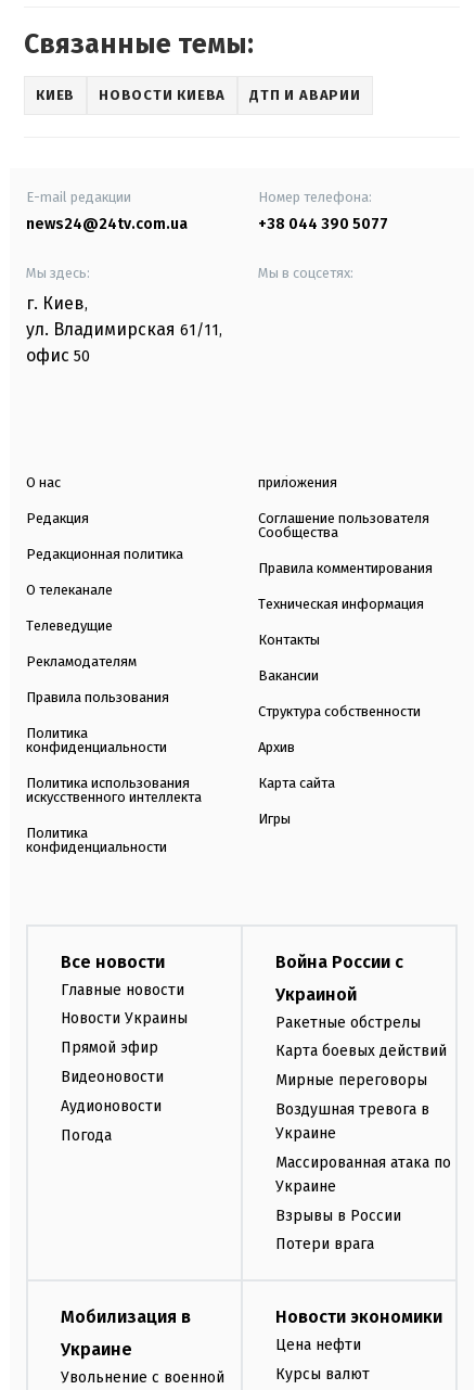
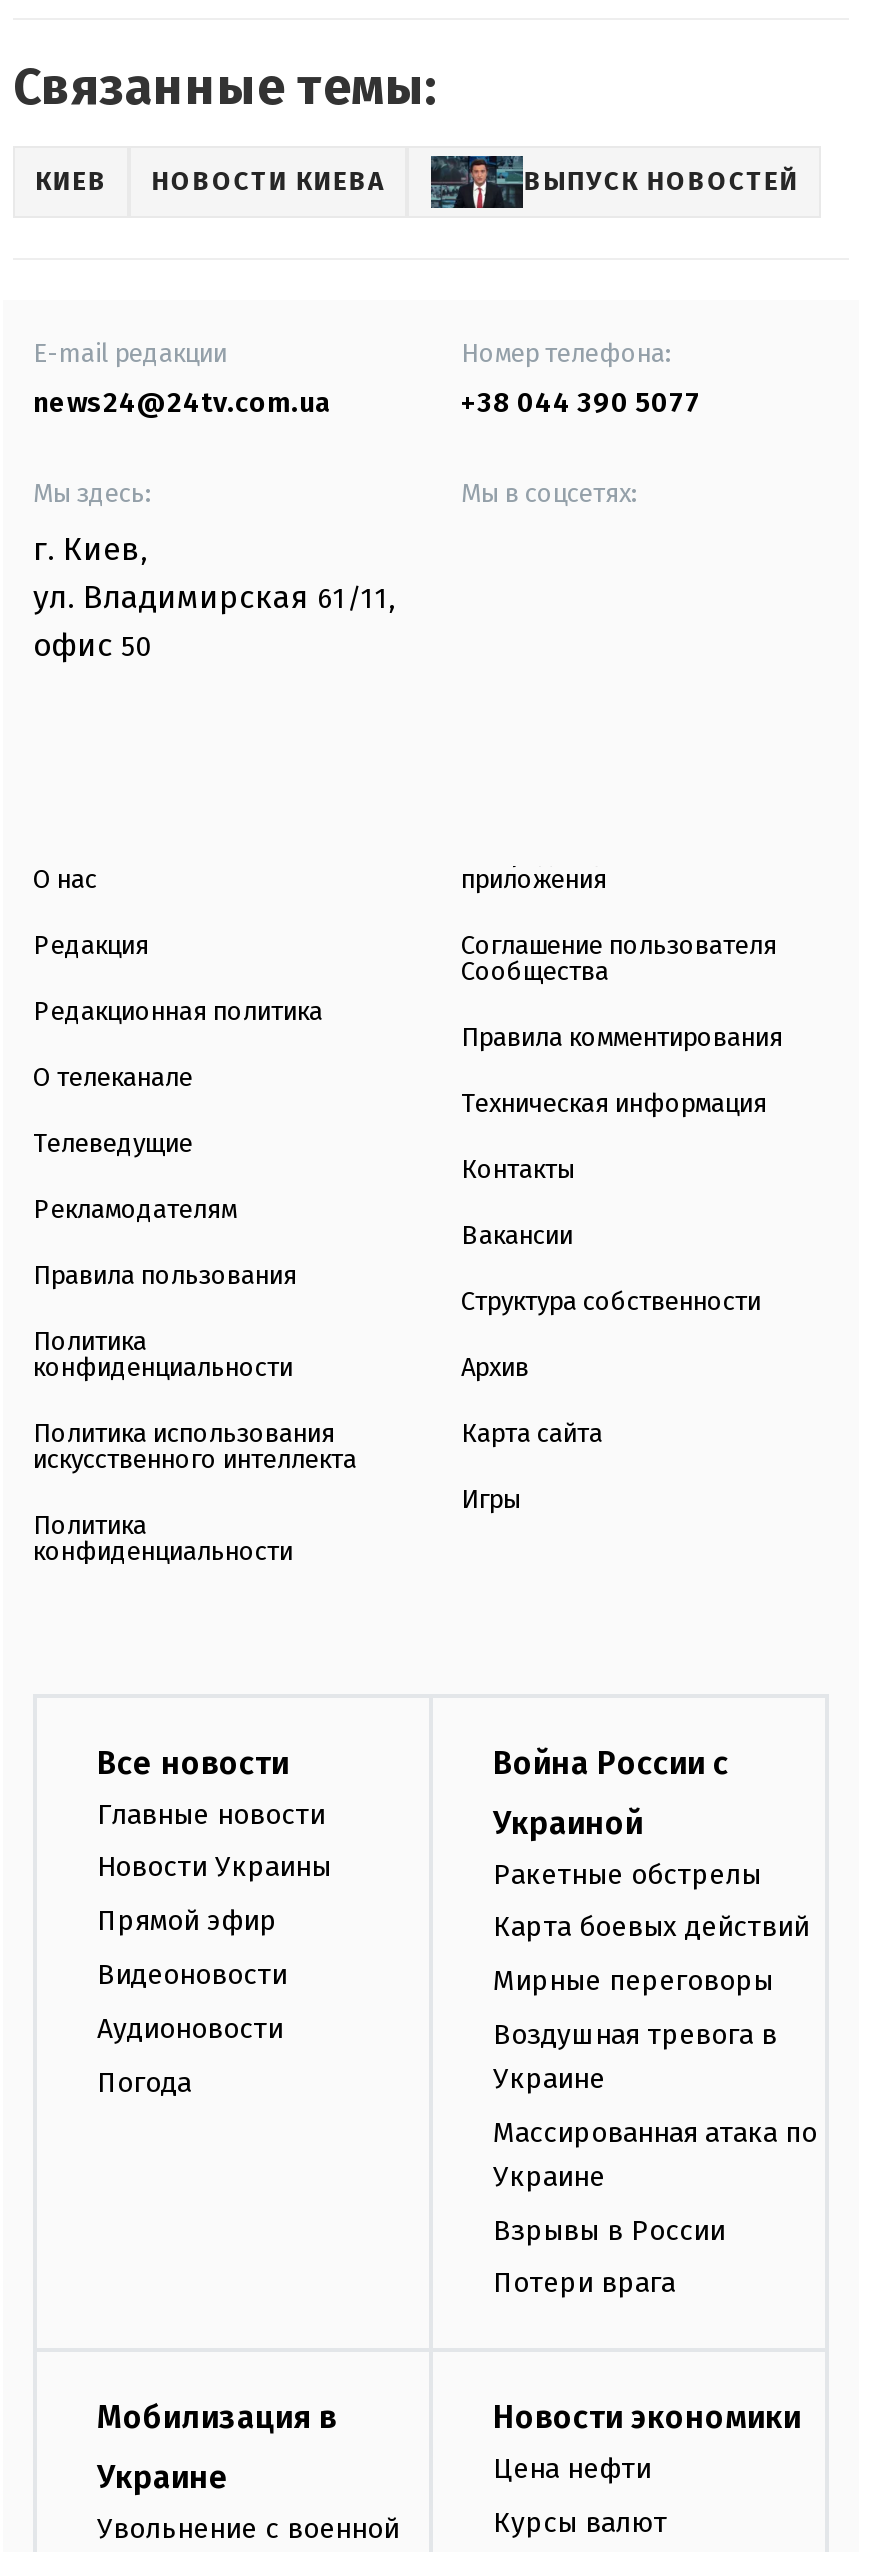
[250,87,361,103] ДТП И АВАРИИ -> [524,166,799,196] ВЫПУСК НОВОСТЕЙ

